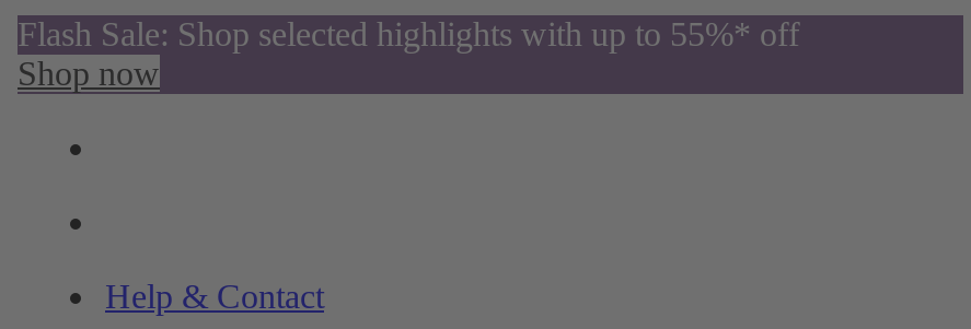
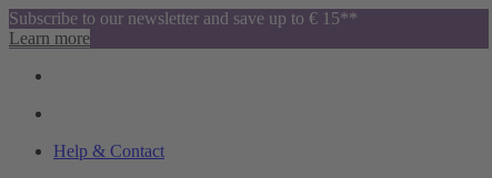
[18,15,799,92] Flash Sale: Shop selected highlights with up to 55%* off | Shop now -> [9,9,358,48] Subscribe to our newsletter and save up to € 15** | Learn more

